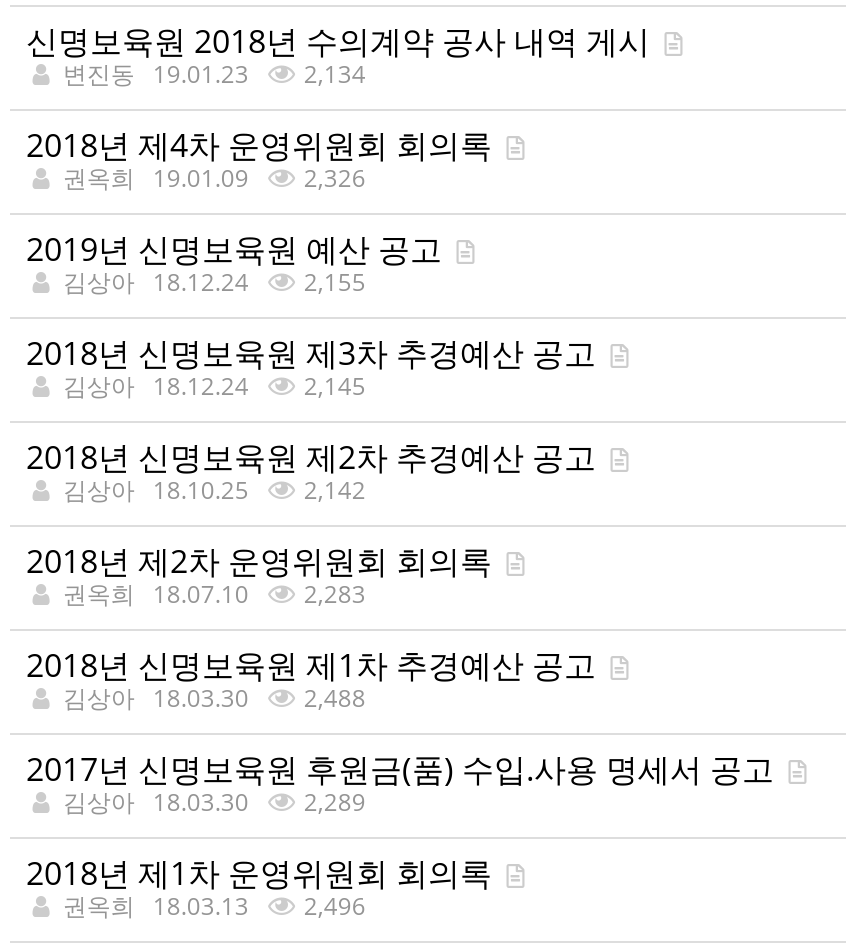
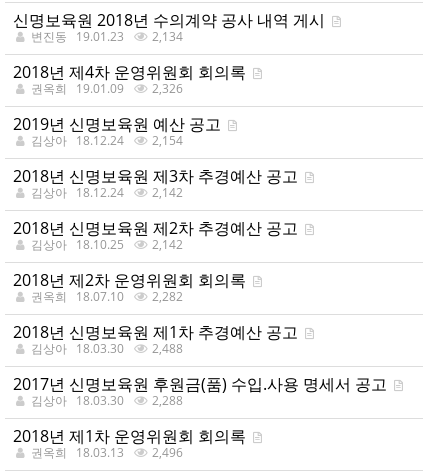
[63,265,366,299] 김상아 18.12.24 2,155 -> [31,132,183,149] 김상아 18.12.24 2,154
[63,369,366,403] 김상아 18.12.24 2,145 -> [31,184,183,201] 김상아 18.12.24 2,142
[63,577,366,611] 권옥희 18.07.10 2,283 -> [31,288,183,305] 권옥희 18.07.10 2,282
[63,785,366,819] 김상아 18.03.30 2,289 -> [31,392,183,409] 김상아 18.03.30 2,288

